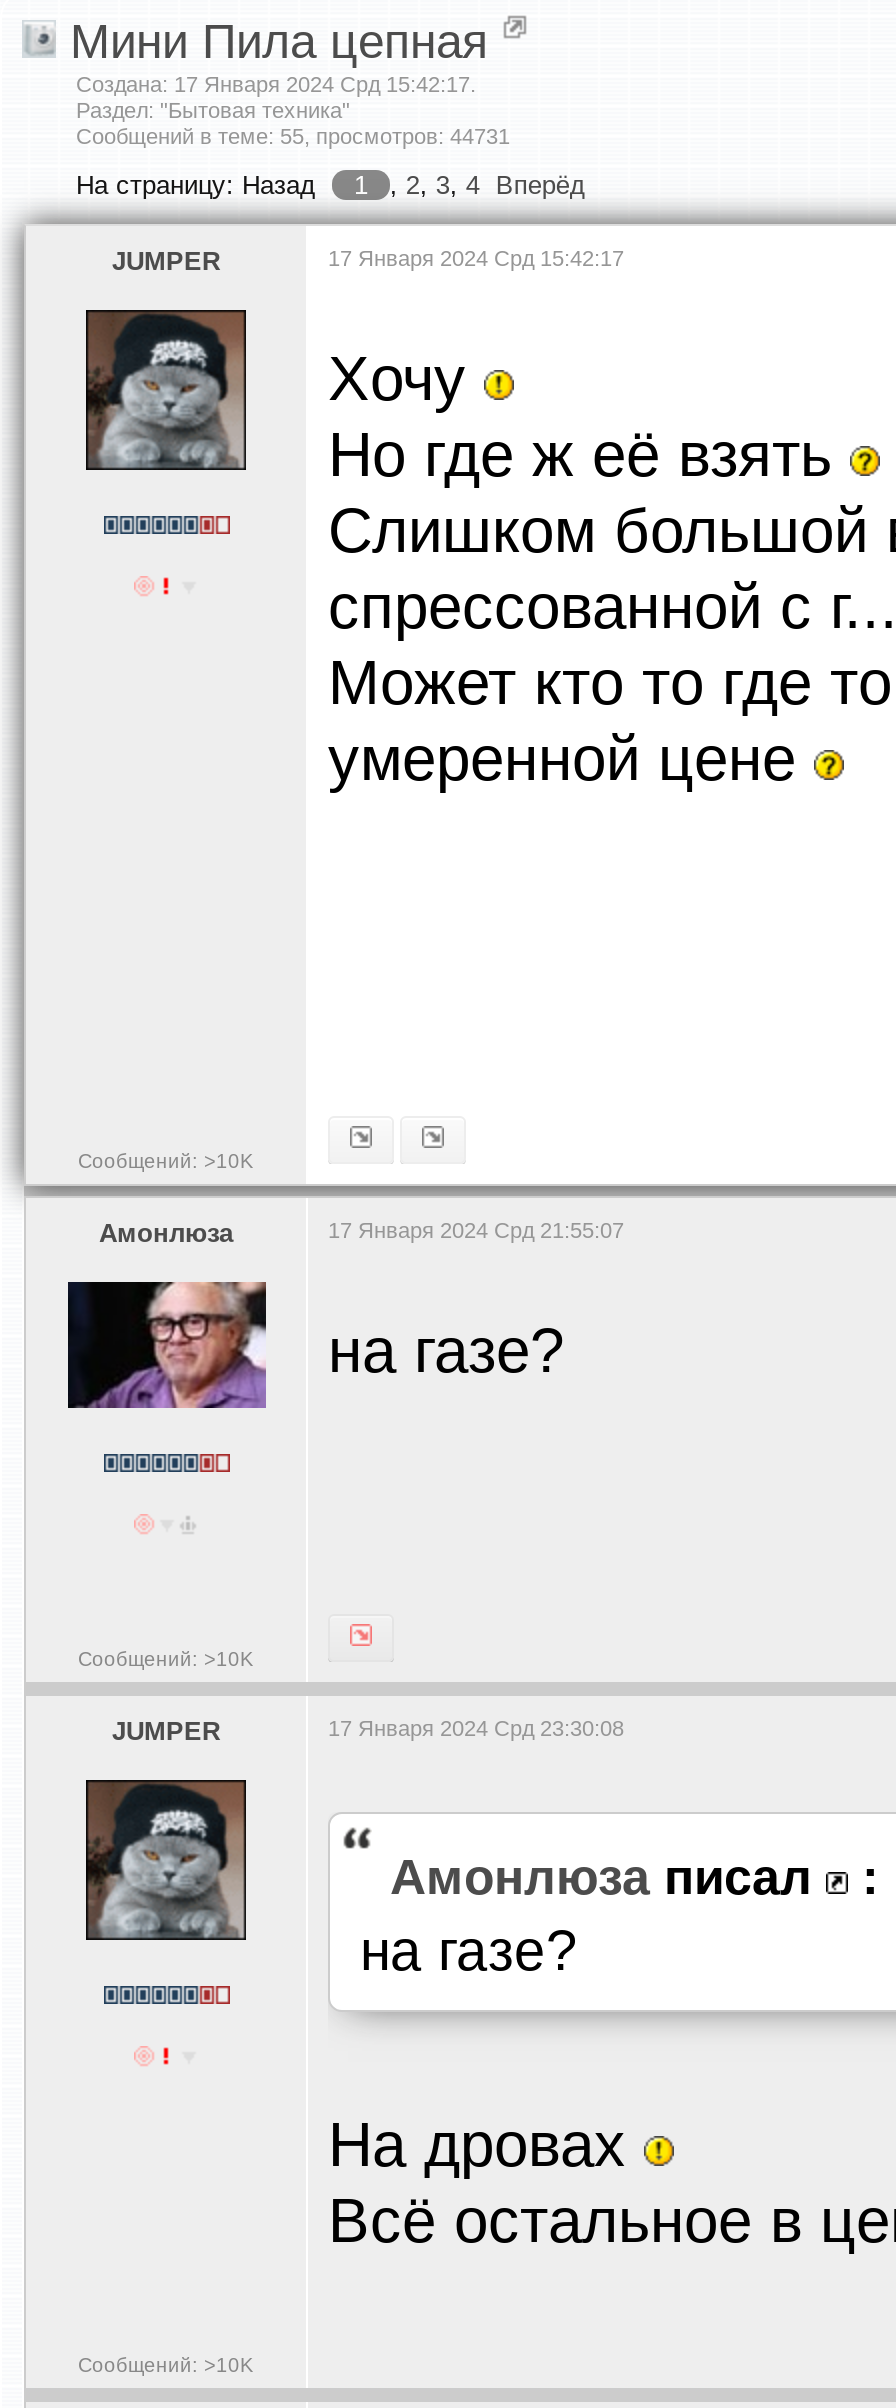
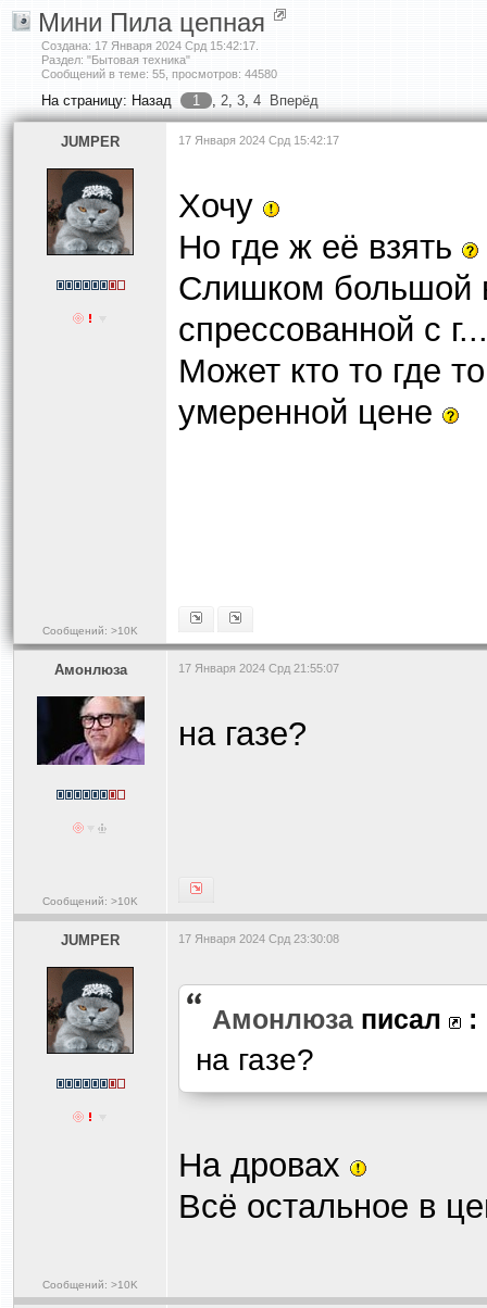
[76,124,510,148] Сообщений в теме: 55, просмотров: 44731 -> [41,67,277,80] Сообщений в теме: 55, просмотров: 44580

